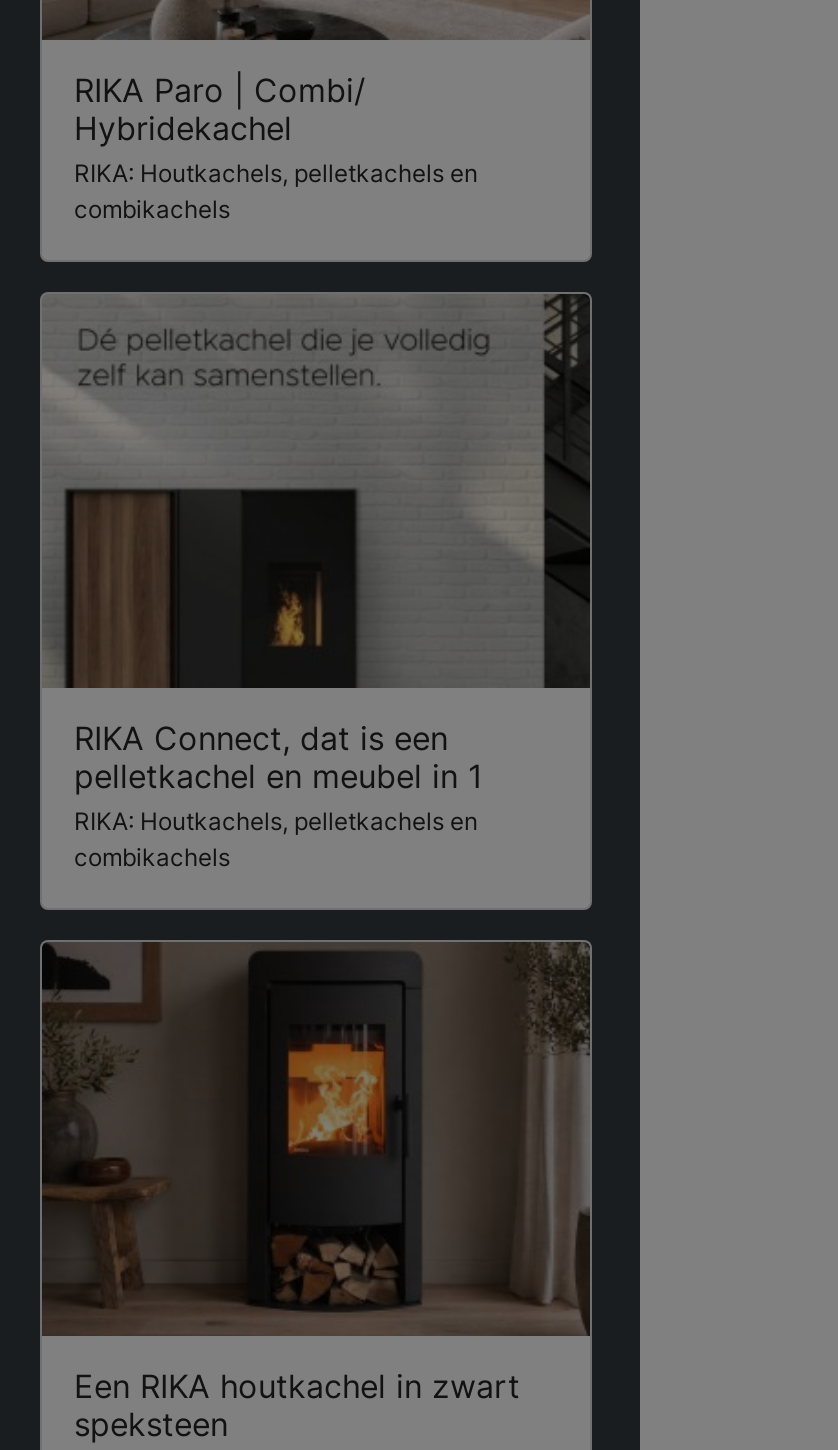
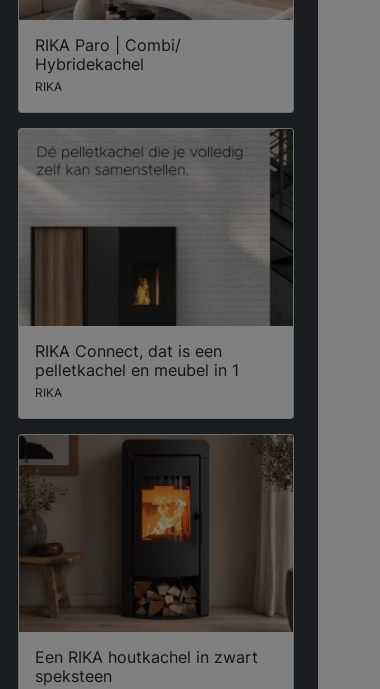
[74,157,478,223] RIKA: Houtkachels, pelletkachels en | combikachels -> [35,79,62,94] RIKA
[74,806,478,872] RIKA: Houtkachels, pelletkachels en | combikachels -> [35,385,62,400] RIKA

